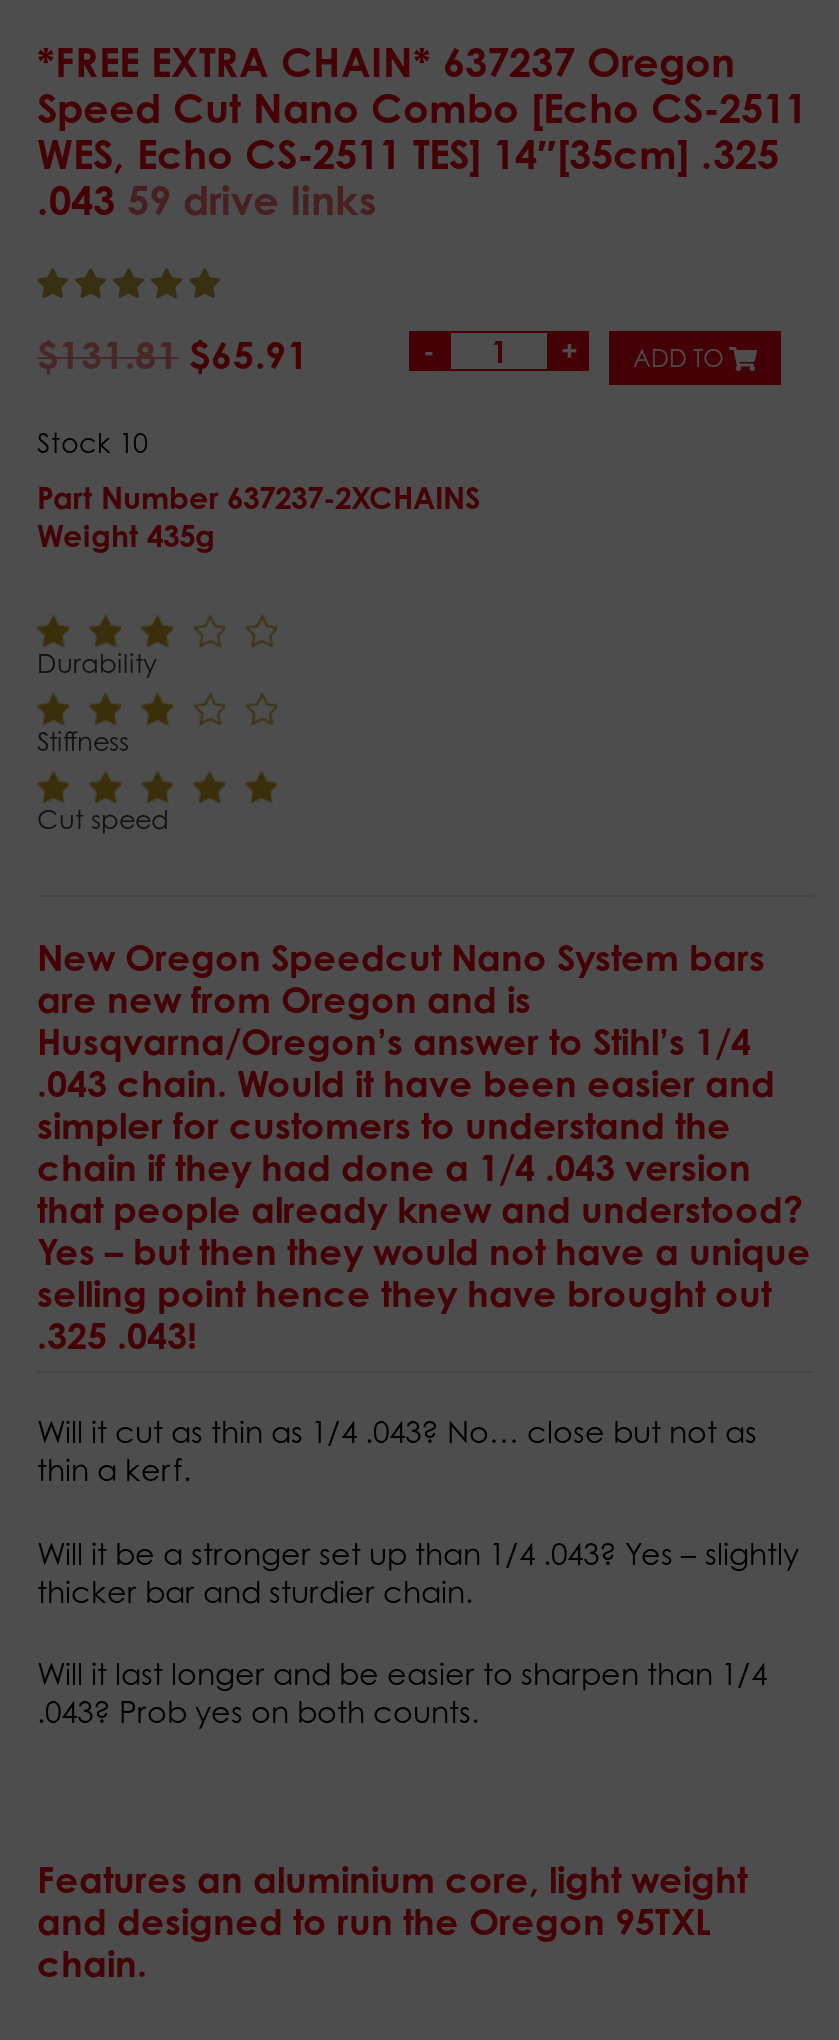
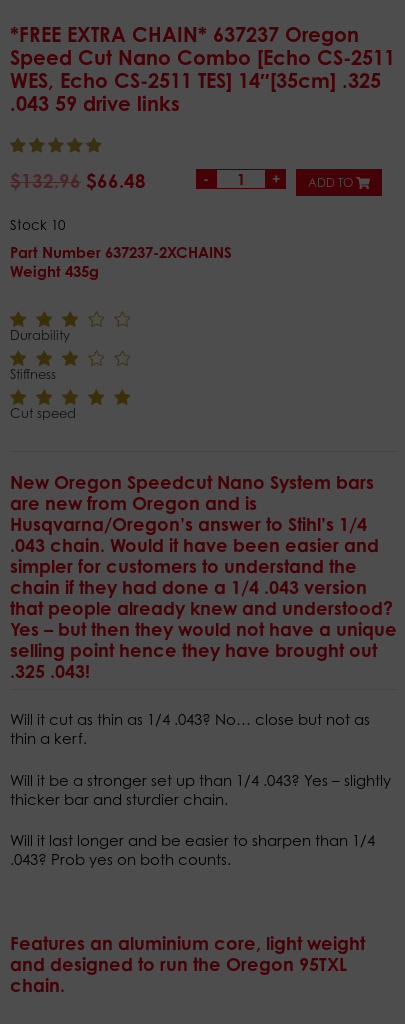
[37,331,309,377] $131.81 $65.91 -> [10,169,146,192] $132.96 $66.48

